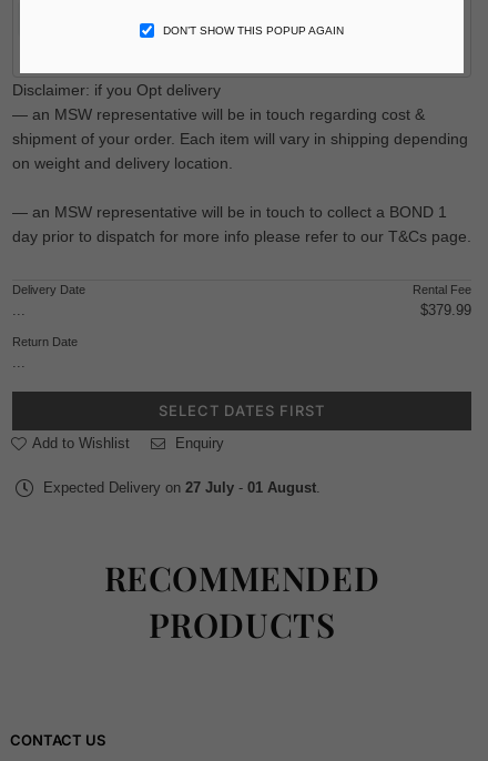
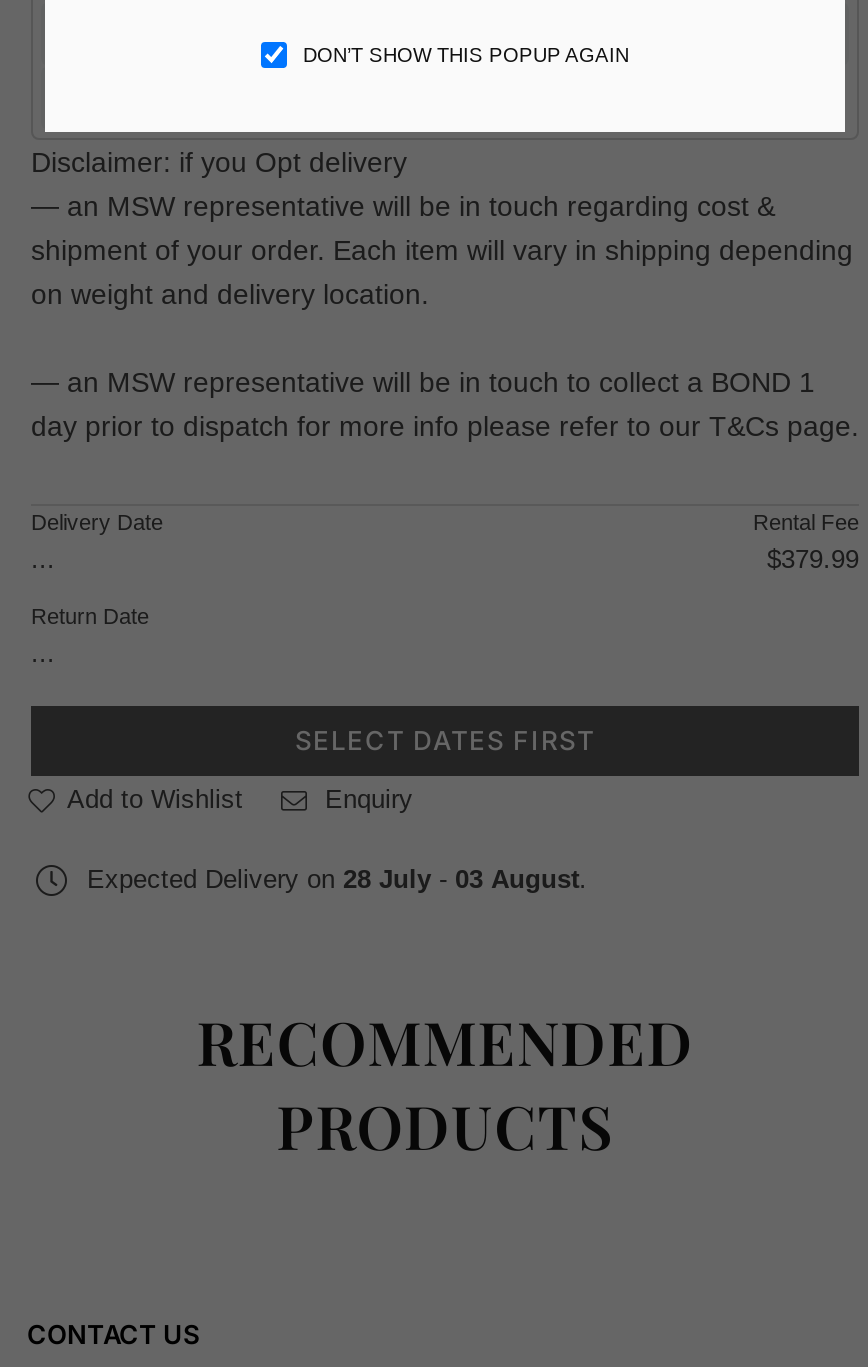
[43,479,321,496] Expected Delivery on 27 July - 01 August. -> [87,864,587,894] Expected Delivery on 28 July - 03 August.

